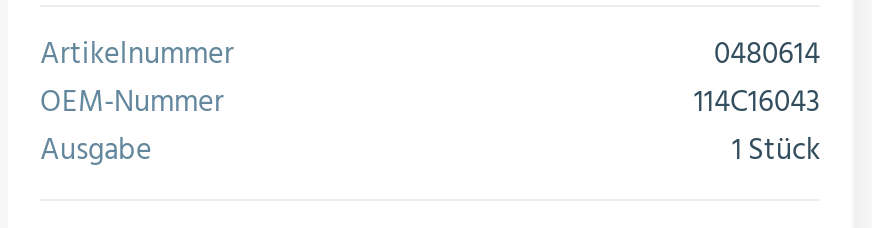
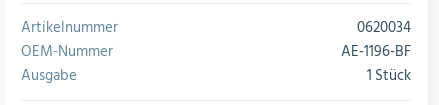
[714,29,820,79] 0480614 -> [357,15,411,40] 0620034
[694,77,820,127] 114C16043 -> [341,39,411,64] AE-1196-BF

